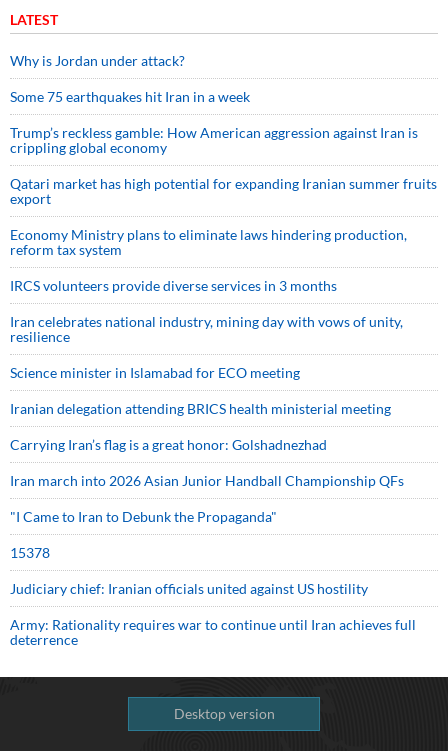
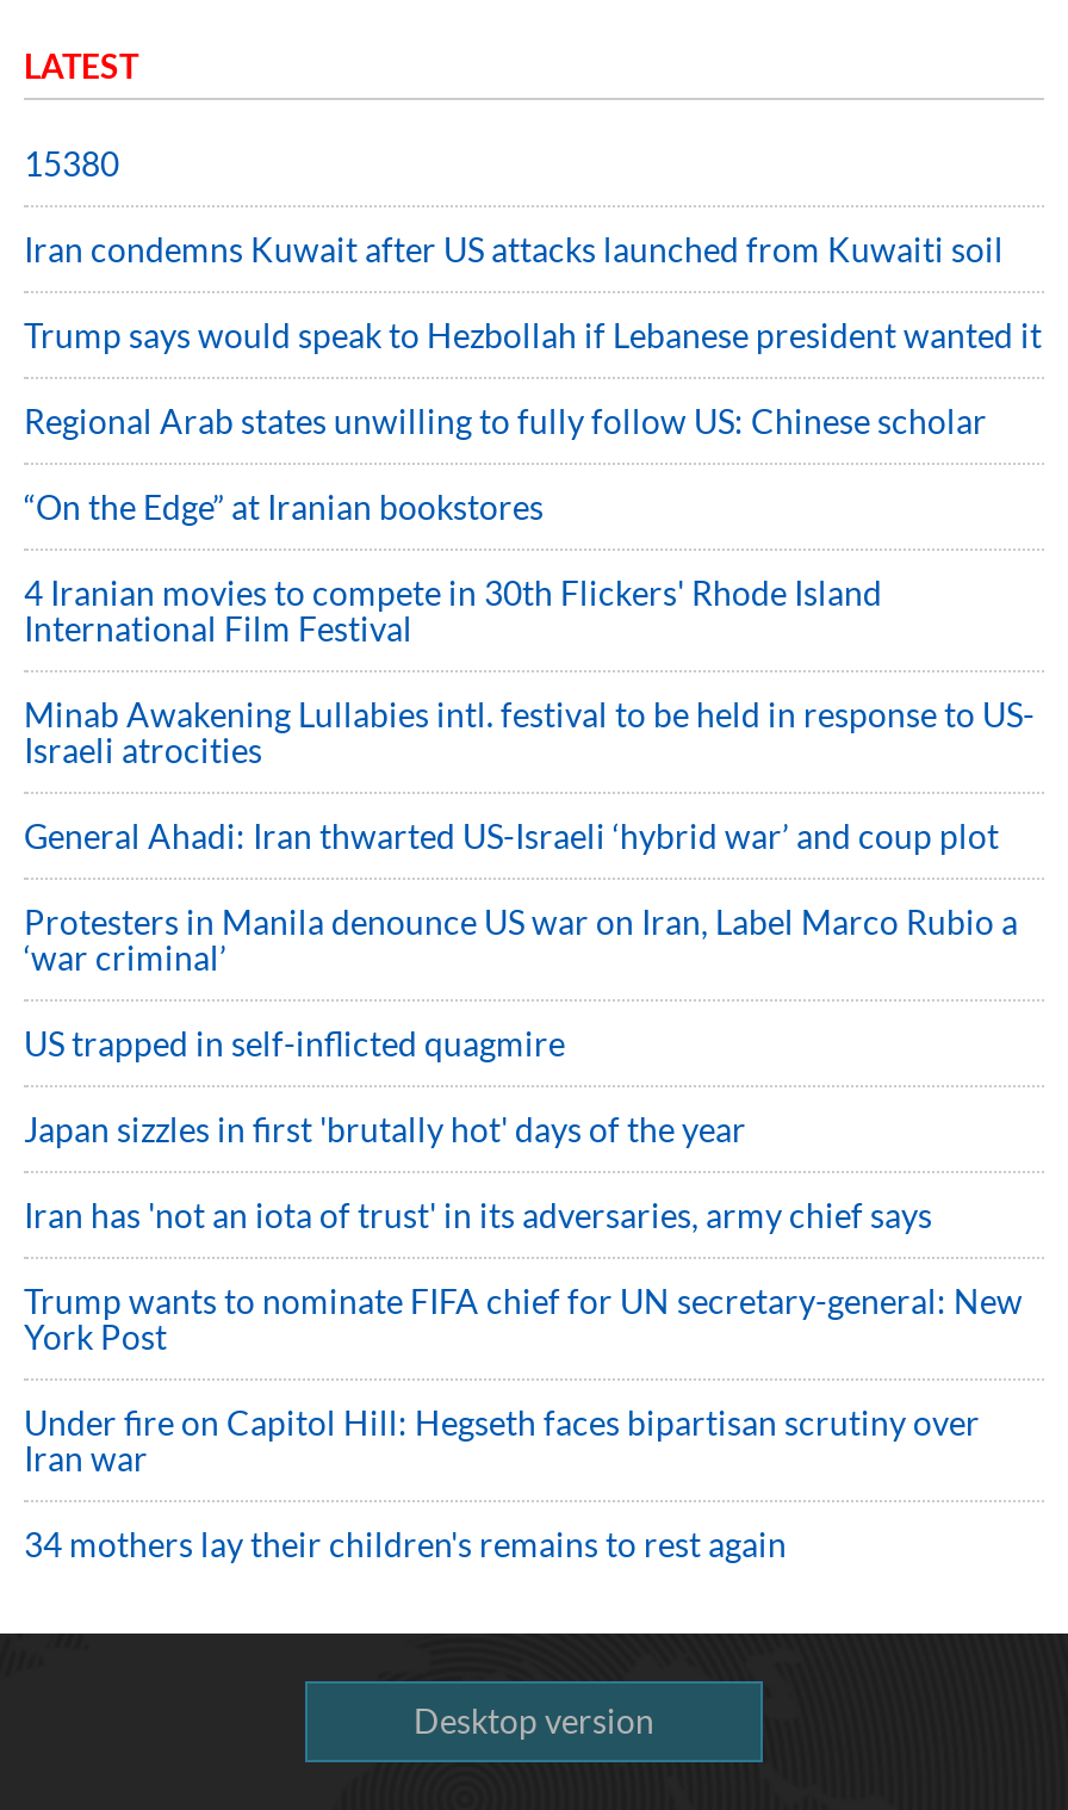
[10,52,185,69] Why is Jordan under attack? -> [24,143,119,183] 15380
[10,88,250,105] Some 75 earthquakes hit Iran in a week -> [24,229,1004,269] Iran condemns Kuwait after US attacks launched from Kuwaiti soil
[10,124,418,156] Trump’s reckless gamble: How American aggression against Iran is | crippling global economy -> [24,315,1042,355] Trump says would speak to Hezbollah if Lebanese president wanted it
[10,175,437,207] Qatari market has high potential for expanding Iranian summer fruits | export -> [24,400,987,441] Regional Arab states unwilling to fully follow US: Chinese scholar
[10,226,407,258] Economy Ministry plans to eliminate laws hindering production, | reform tax system -> [24,486,544,527] “On the Edge” at Iranian bookstores
[10,277,337,294] IRCS volunteers provide diverse services in 3 months -> [24,572,882,648] 4 Iranian movies to compete in 30th Flickers' Rhode Island | International Film Festival
[10,313,403,345] Iran celebrates national industry, mining day with vows of unity, | resilience -> [24,694,1035,770] Minab Awakening Lullabies intl. festival to be held in response to US- | Israeli atrocities
[10,364,300,381] Science minister in Islamabad for ECO meeting -> [24,815,999,856] General Ahadi: Iran thwarted US-Israeli ‘hybrid war’ and coup plot
[10,400,391,417] Iranian delegation attending BRICS health ministerial meeting -> [24,901,1018,977] Protesters in Manila denounce US war on Iran, Label Marco Rubio a | ‘war criminal’
[10,436,327,453] Carrying Iran’s flag is a great honor: Golshadnezhad -> [24,1023,572,1063] US trapped in self-inflicted quagmire
[10,472,404,489] Iran march into 2026 Asian Junior Handball Championship QFs -> [24,1109,746,1149] Japan sizzles in first 'brutally hot' days of the year
[10,508,277,525] "I Came to Iran to Debunk the Propaganda" -> [24,1195,939,1235] Iran has 'not an iota of trust' in its adversaries, army chief says
[10,544,50,561] 15378 -> [24,1280,1023,1357] Trump wants to nominate FIFA chief for UN secretary-general: New | York Post
[10,580,374,597] Judiciary chief: Iranian officials united against US hostility -> [24,1402,980,1478] Under fire on Capitol Hill: Hegseth faces bipartisan scrutiny over | Iran war
[10,616,416,648] Army: Rationality requires war to continue until Iran achieves full | deterrence -> [24,1524,787,1564] 34 mothers lay their children's remains to rest again

